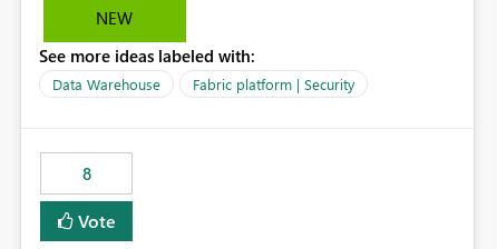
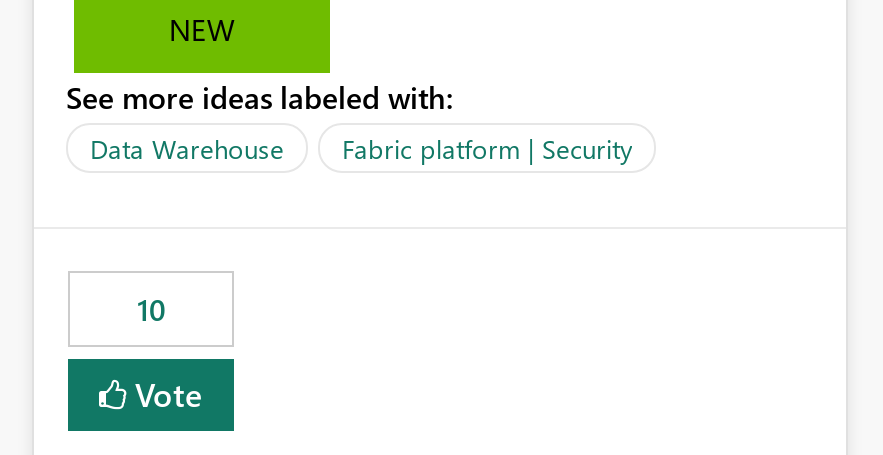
[82,163,91,185] 8 -> [137,290,165,330] 10

